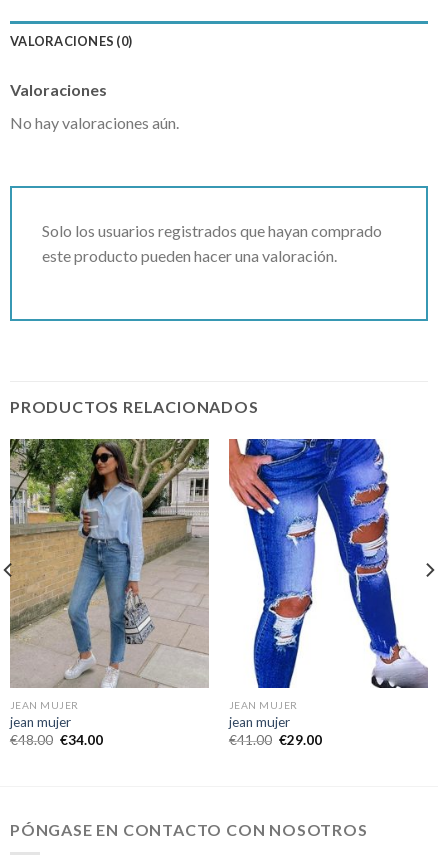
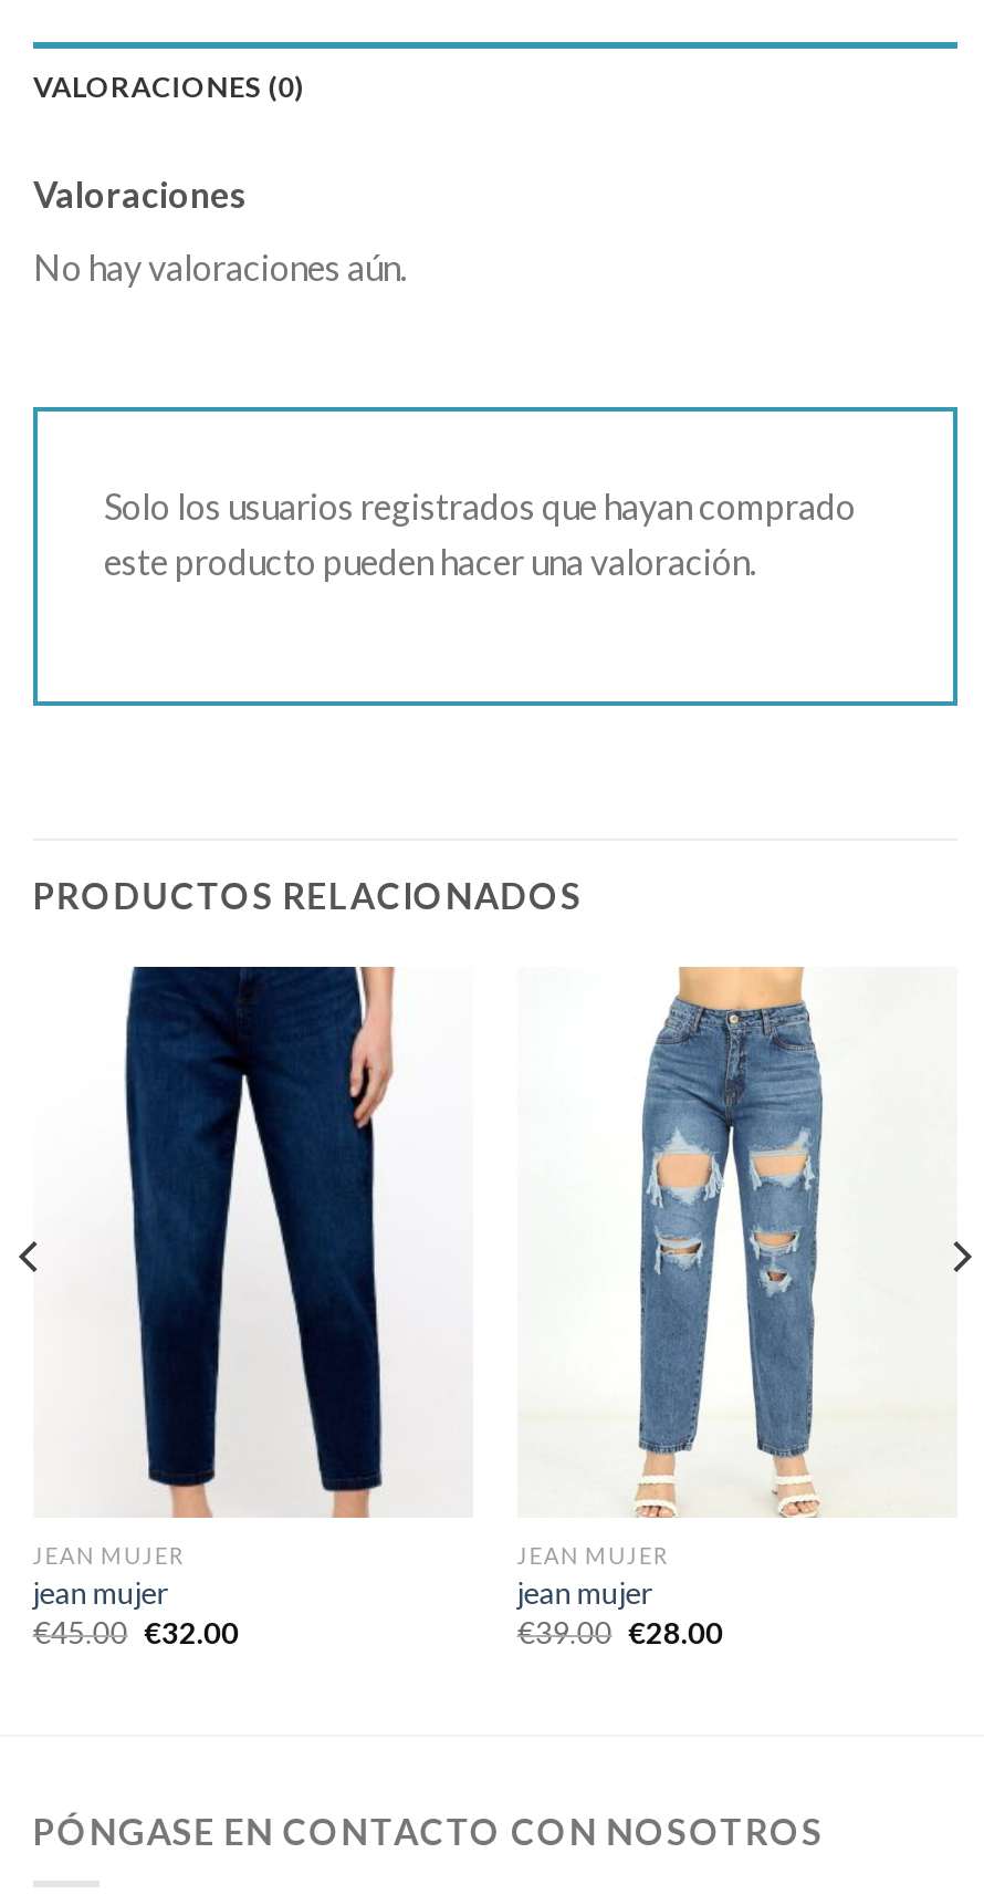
[9,438,210,688] [image] -> [33,965,473,1518] [image]
[228,438,429,689] [image] -> [517,967,955,1520] [image]
[10,732,103,748] €48.00 €34.00 -> [33,1616,239,1651] €45.00 €32.00
[229,732,322,748] €41.00 €29.00 -> [517,1616,723,1651] €39.00 €28.00

